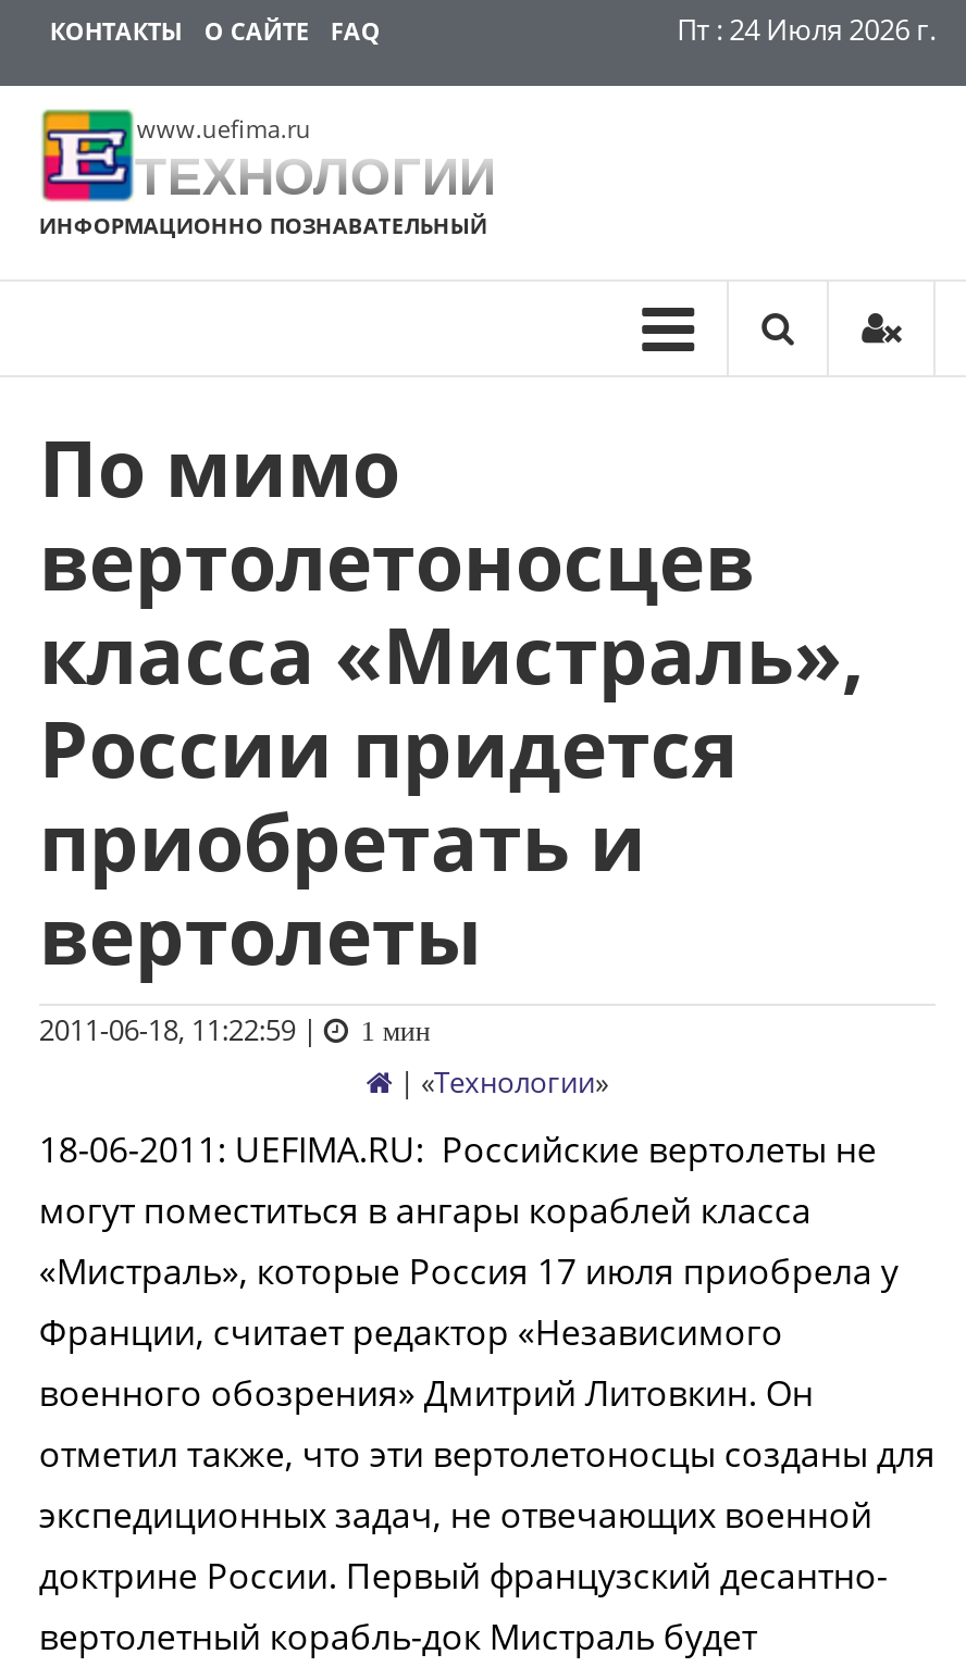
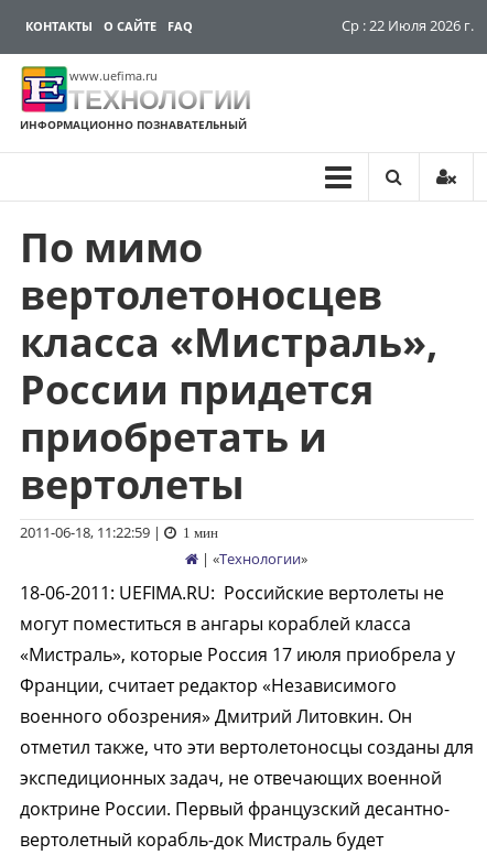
[677,10,936,49] Пт : 24 Июля 2026 г. -> [342,15,474,35] Ср : 22 Июля 2026 г.

